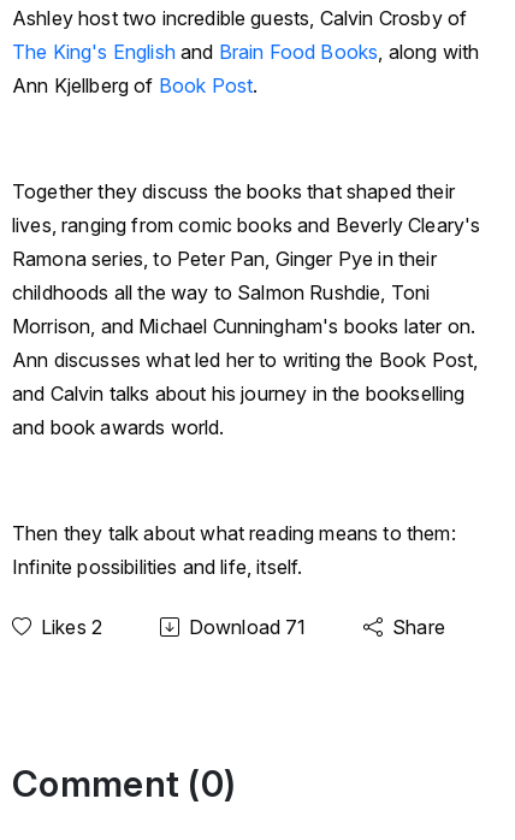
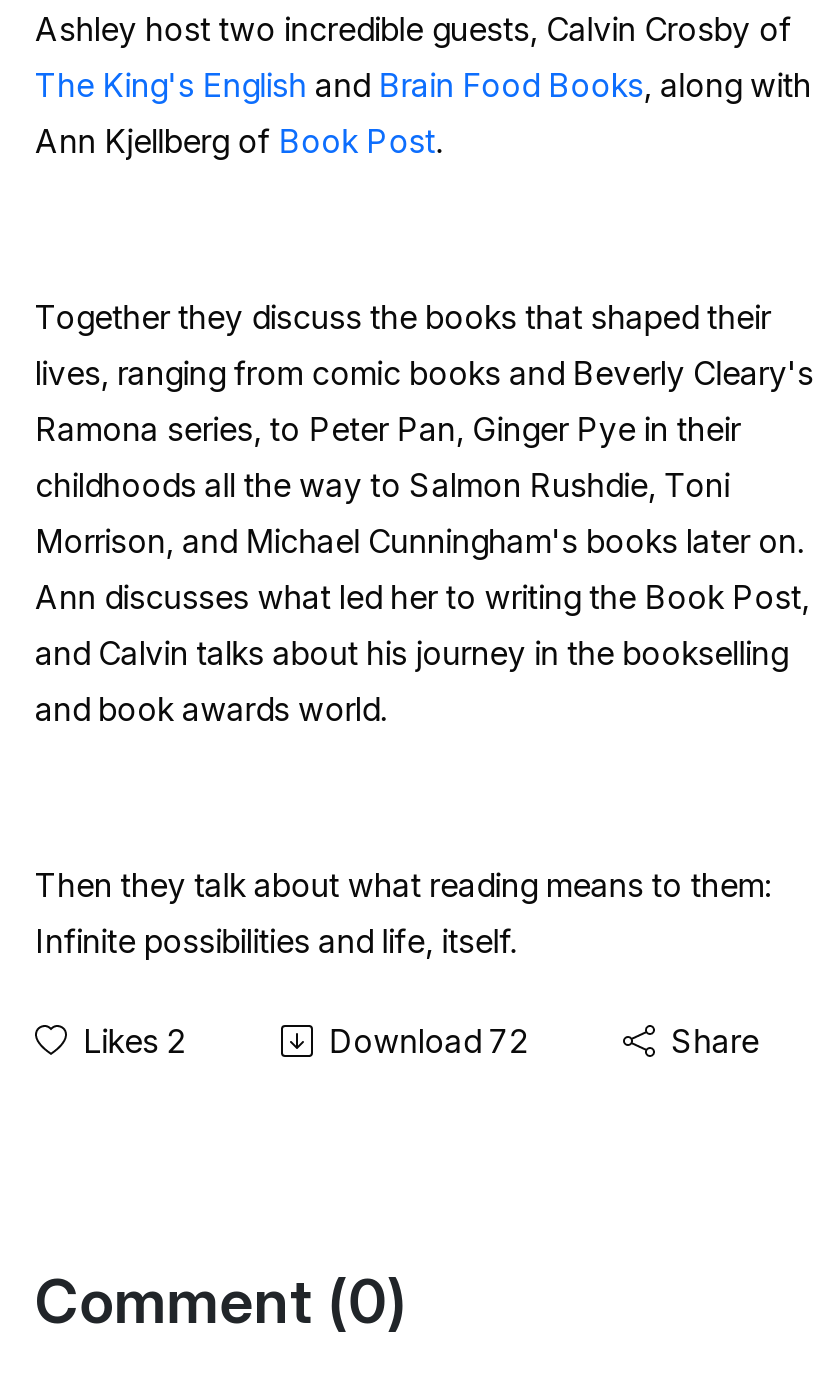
[189,615,306,639] Download 71 -> [329,1020,527,1060] Download 72

